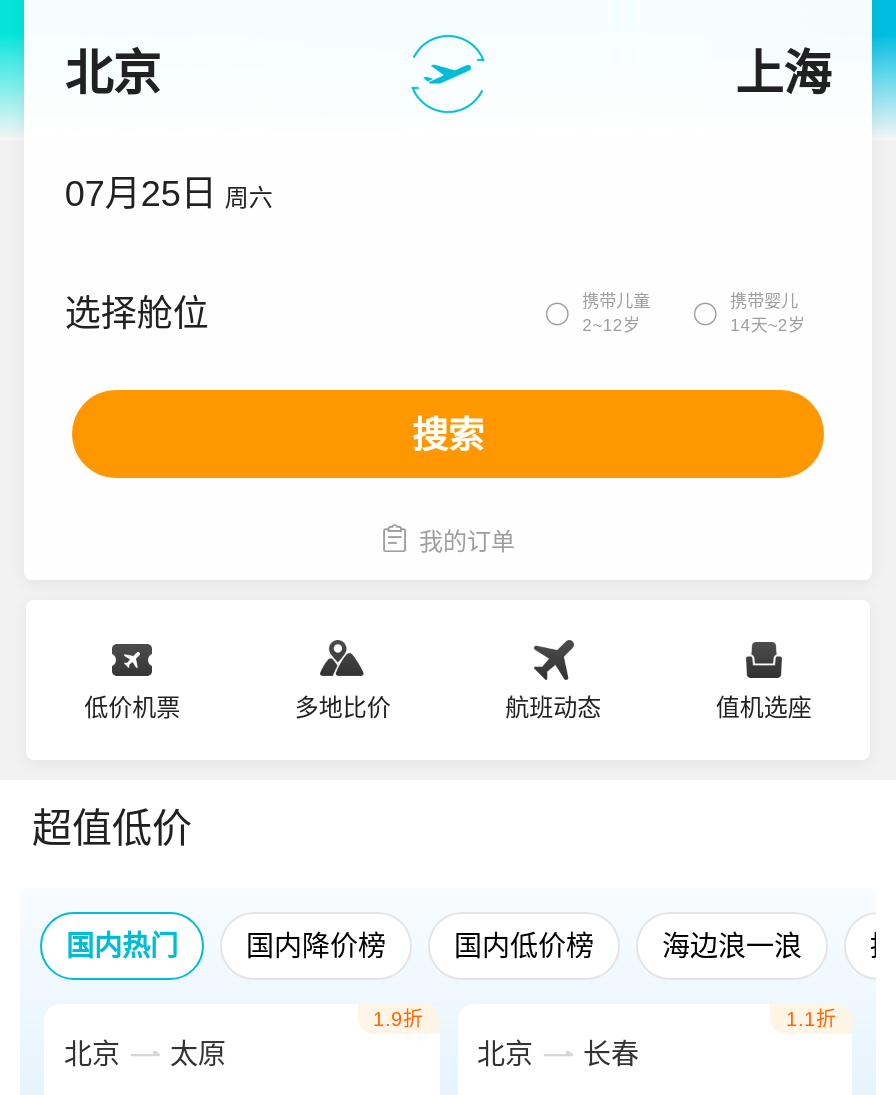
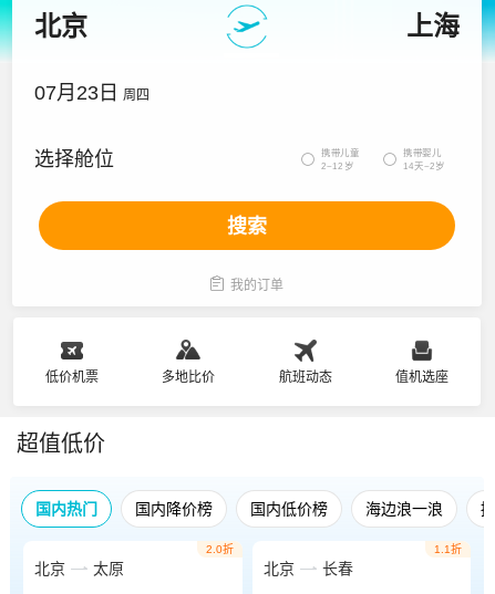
[65,174,273,214] 07月25日 周六 -> [35,82,150,104] 07月23日 周四
[373,1008,423,1030] 1.9折 -> [205,543,233,555] 2.0折

